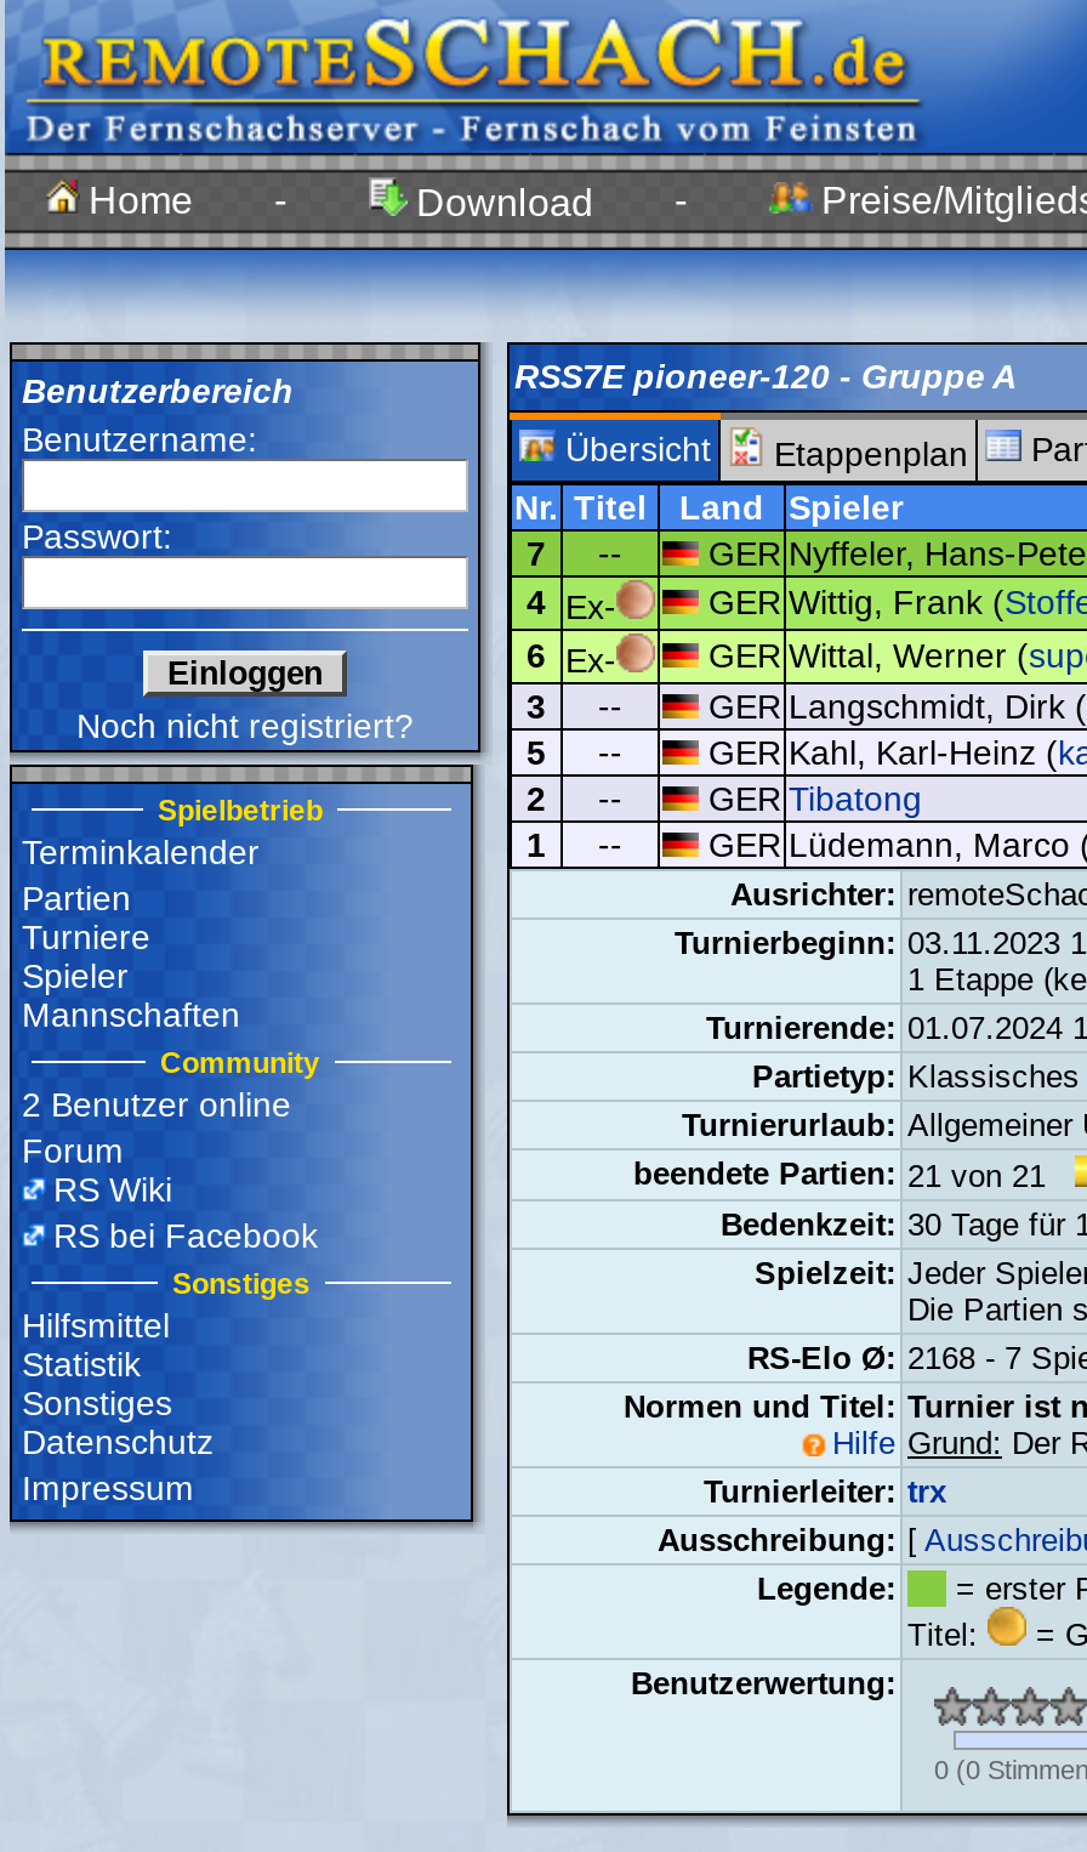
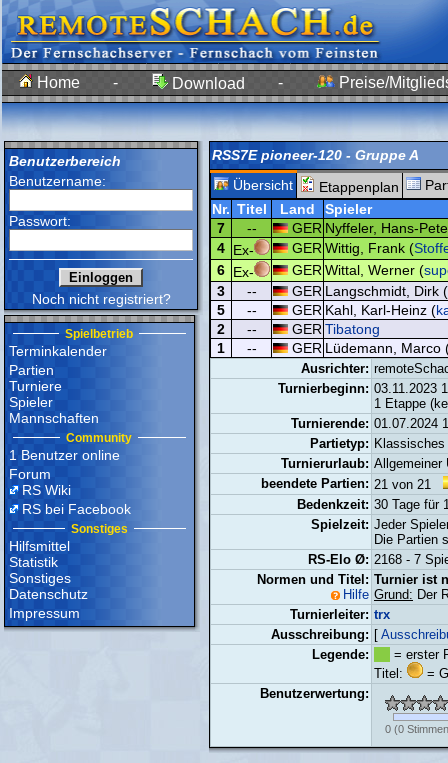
[22,1085,291,1124] 2 Benutzer online -> [9,447,120,463] 1 Benutzer online

